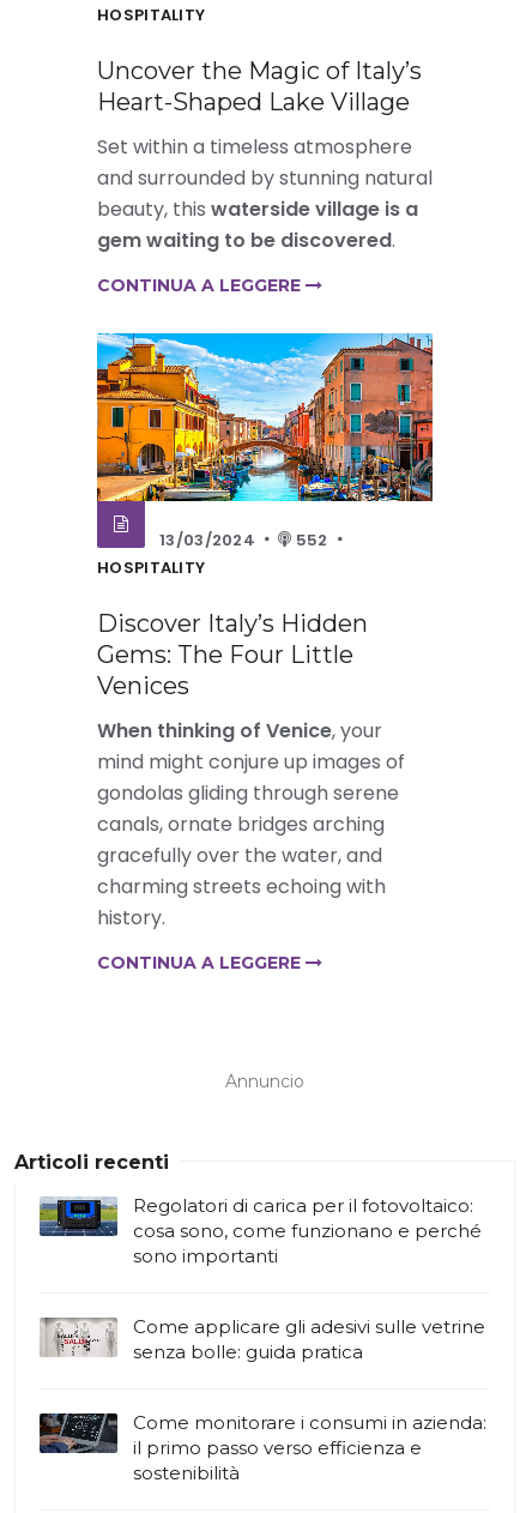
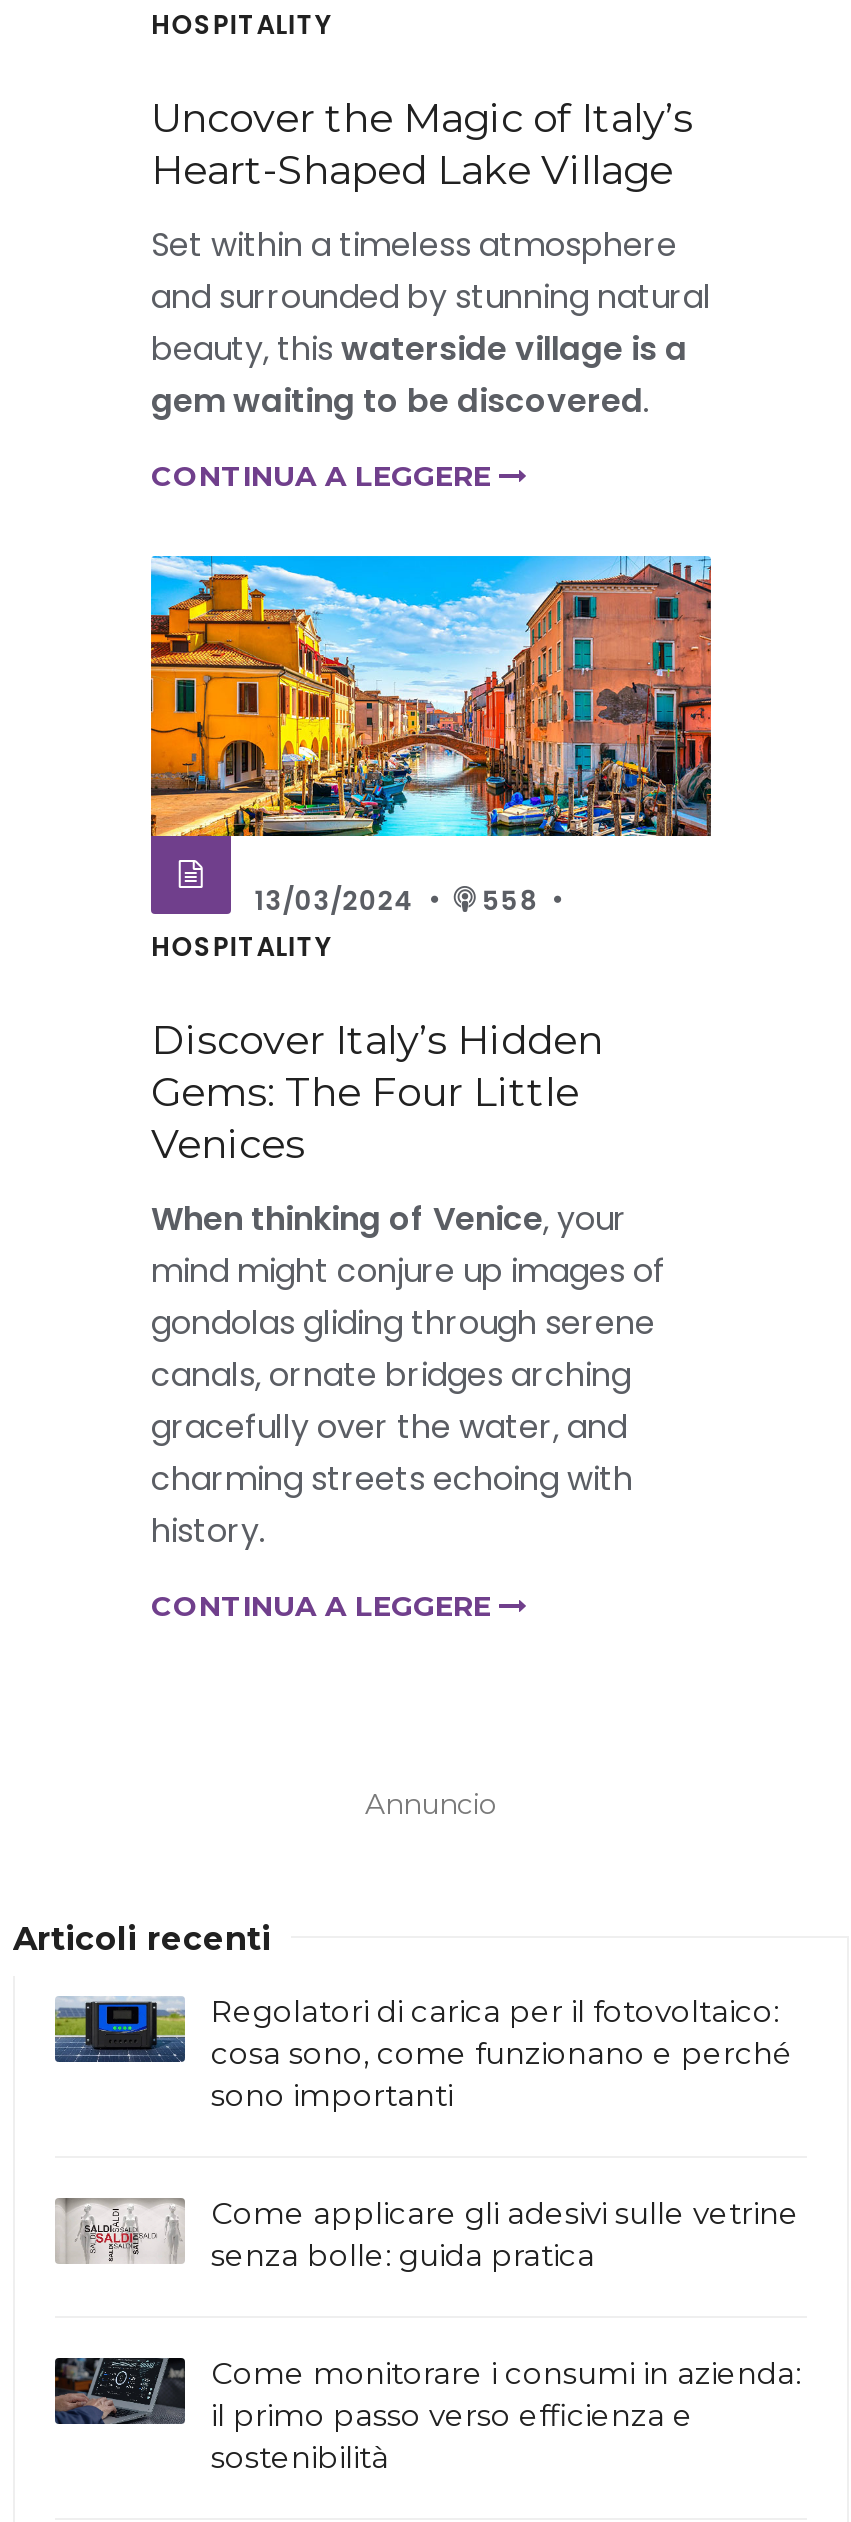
[159,529,328,551] 13/03/2024 552 -> [255,882,538,920] 13/03/2024 558

